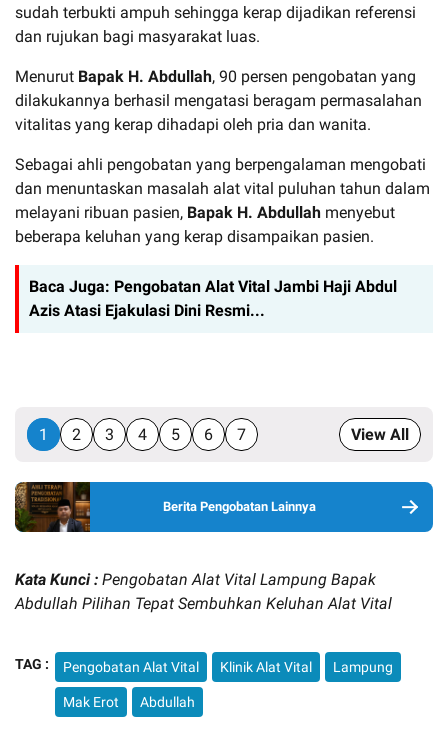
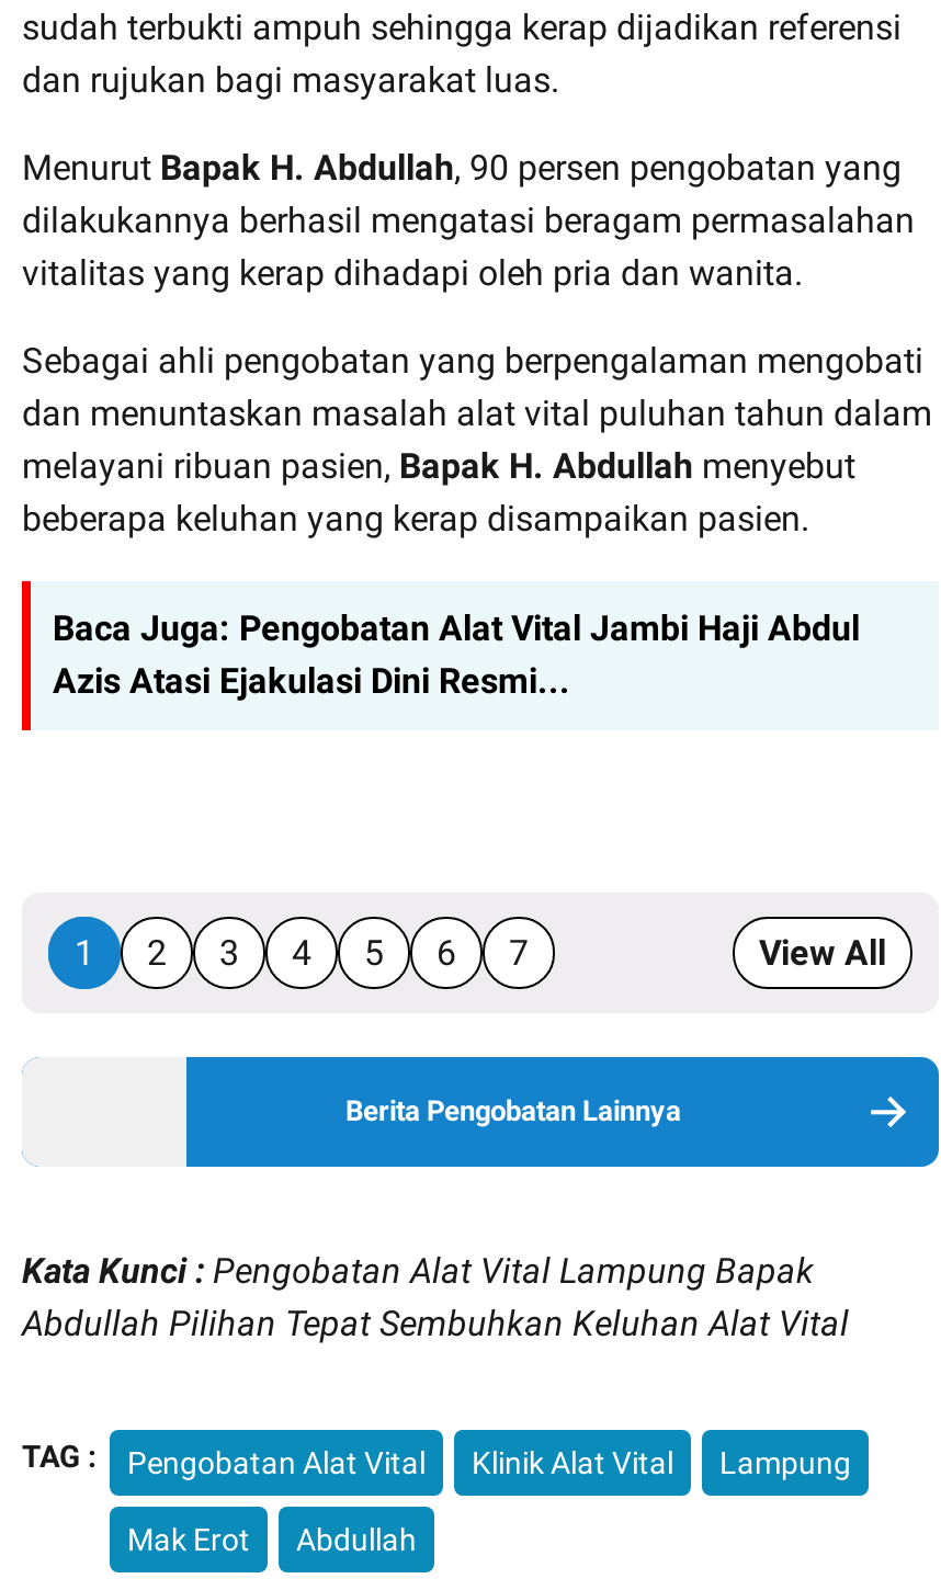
[14,481,91,533] [image] -> none

